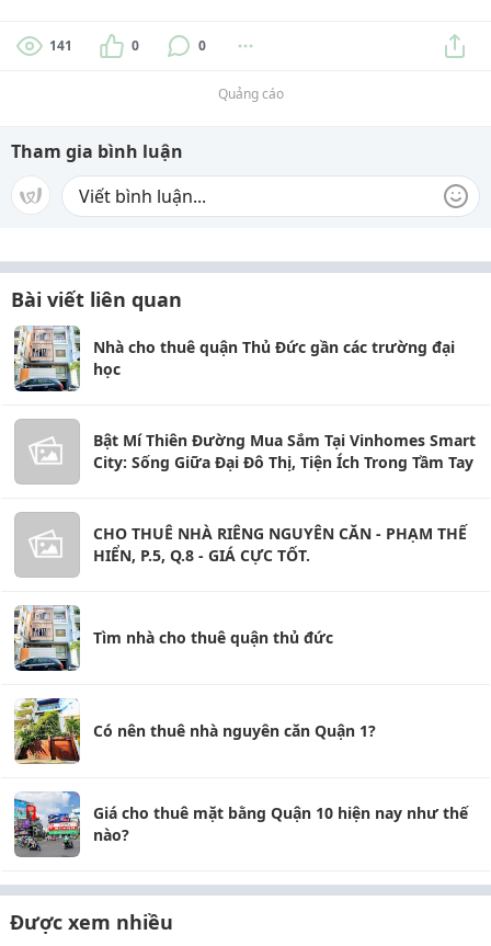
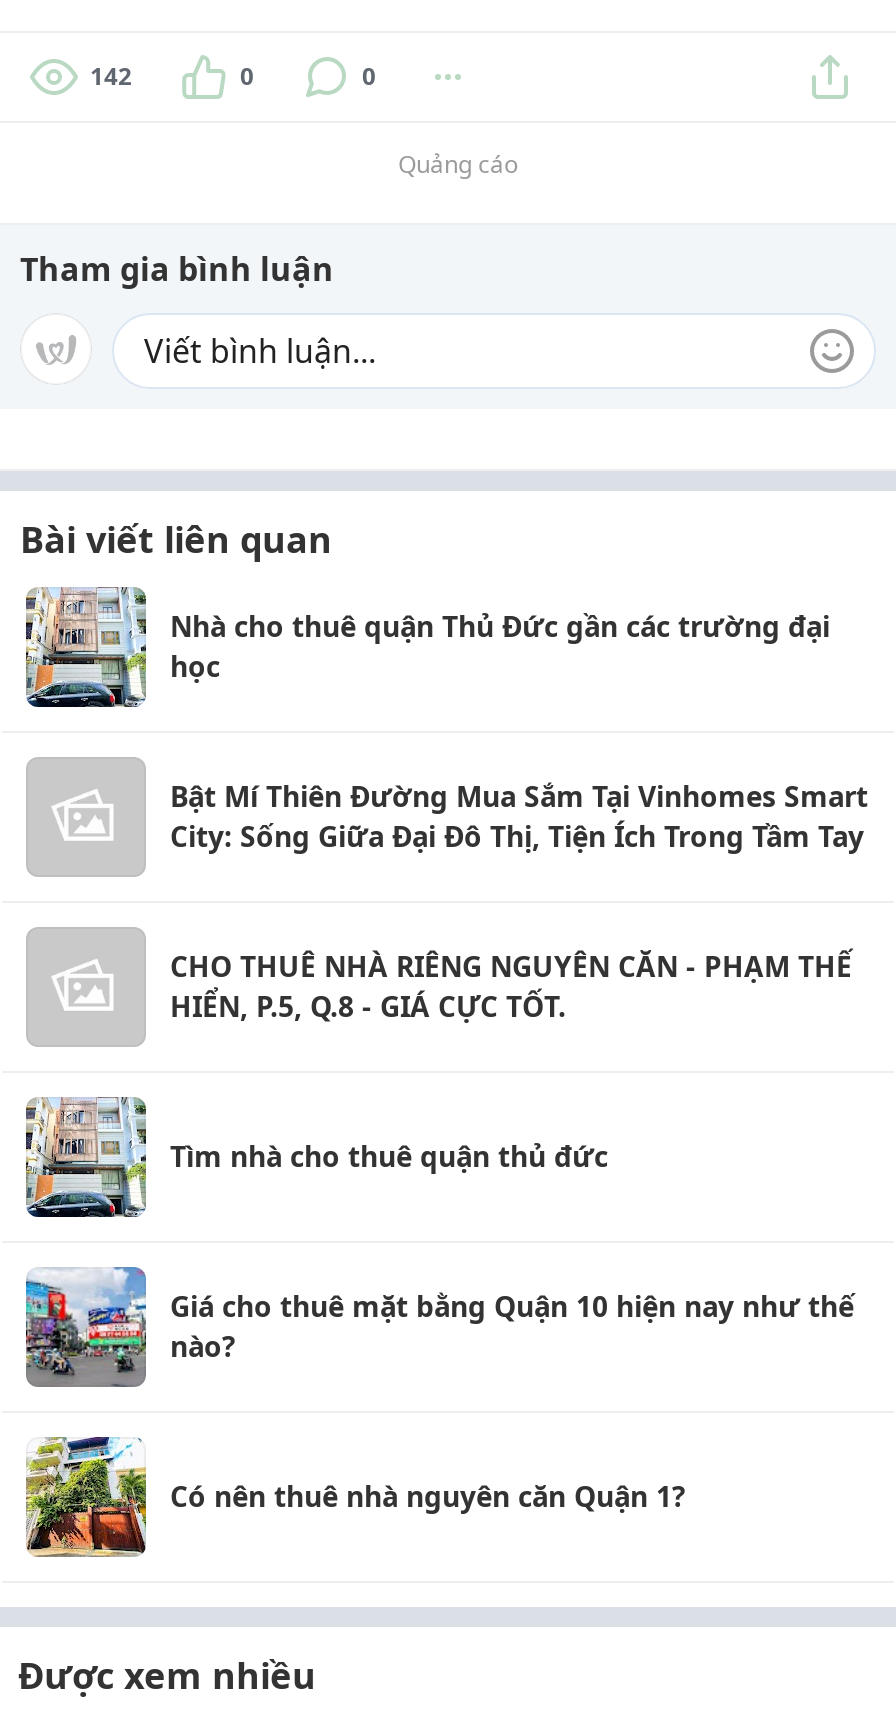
[49,36,72,55] 141 -> [90,59,132,93] 142
moved [14,698,376,764] -> [24,1435,686,1559]: [image] | Có nên thuê nhà nguyên căn Quận 1?
moved [12,790,468,857] -> [22,1265,854,1387]: [image] | Giá cho thuê mặt bằng Quận 10 hiện nay như thế | nào?

